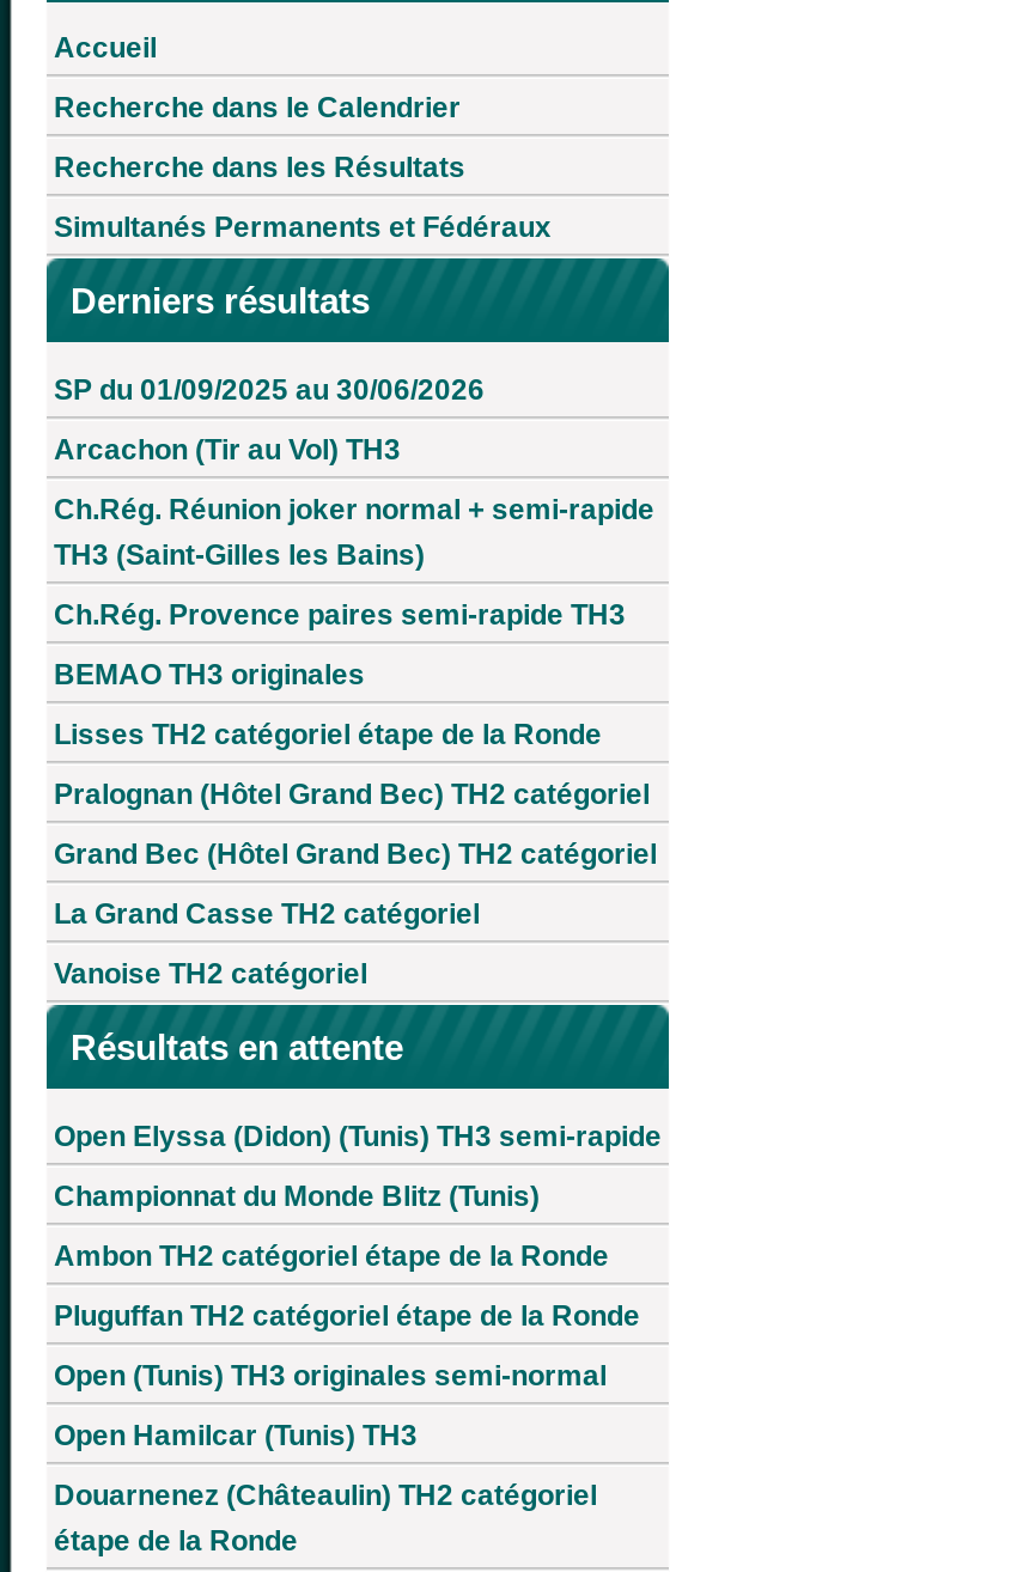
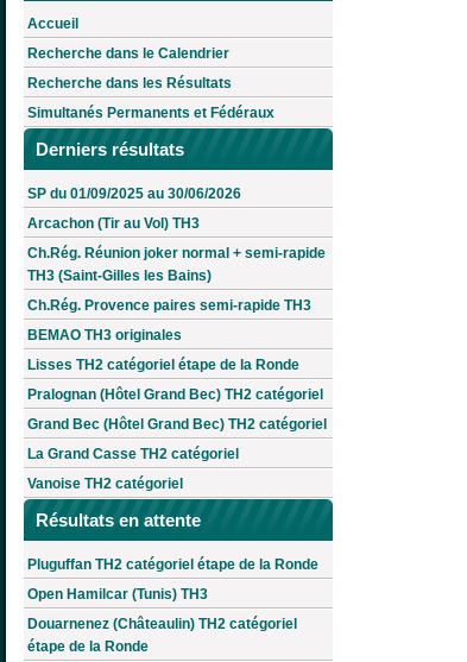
[54,1119,662,1272] Open Elyssa (Didon) (Tunis) TH3 semi-rapide | Championnat du Monde Blitz (Tunis) | Ambon TH2 catégoriel étape de la Ronde -> none
[54,1358,607,1392] Open (Tunis) TH3 originales semi-normal -> none

